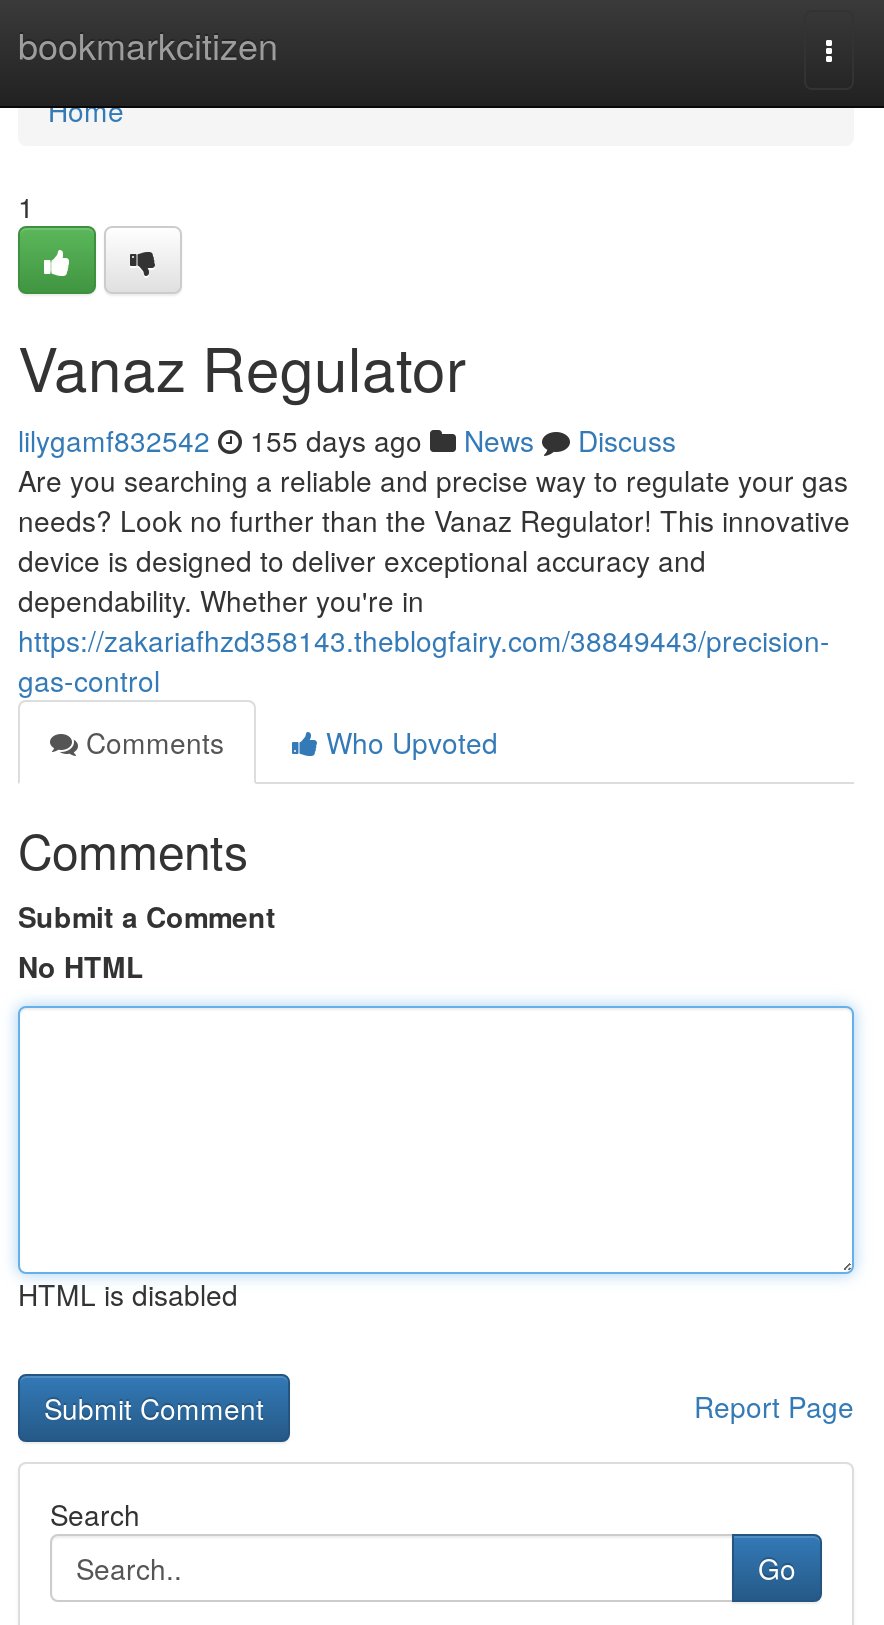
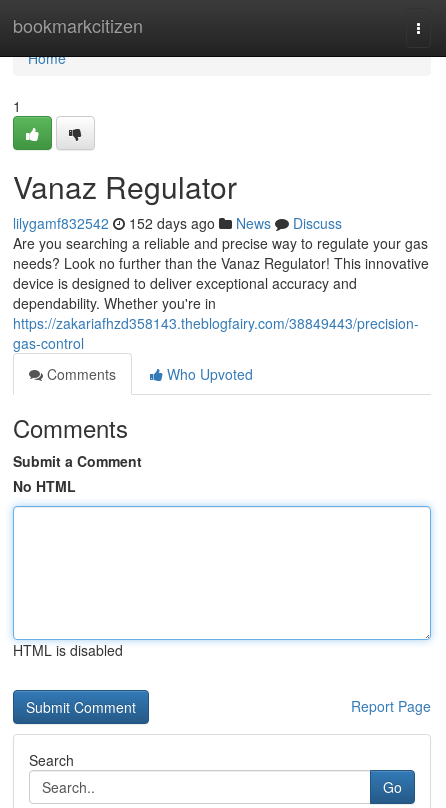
[18,420,676,460] lilygamf832542 155 days ago News Discuss -> [13,213,342,233] lilygamf832542 152 days ago News Discuss

